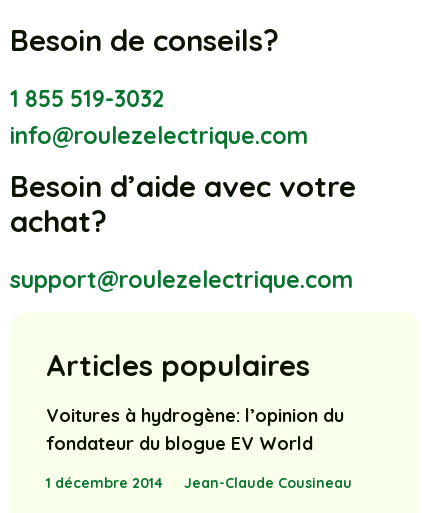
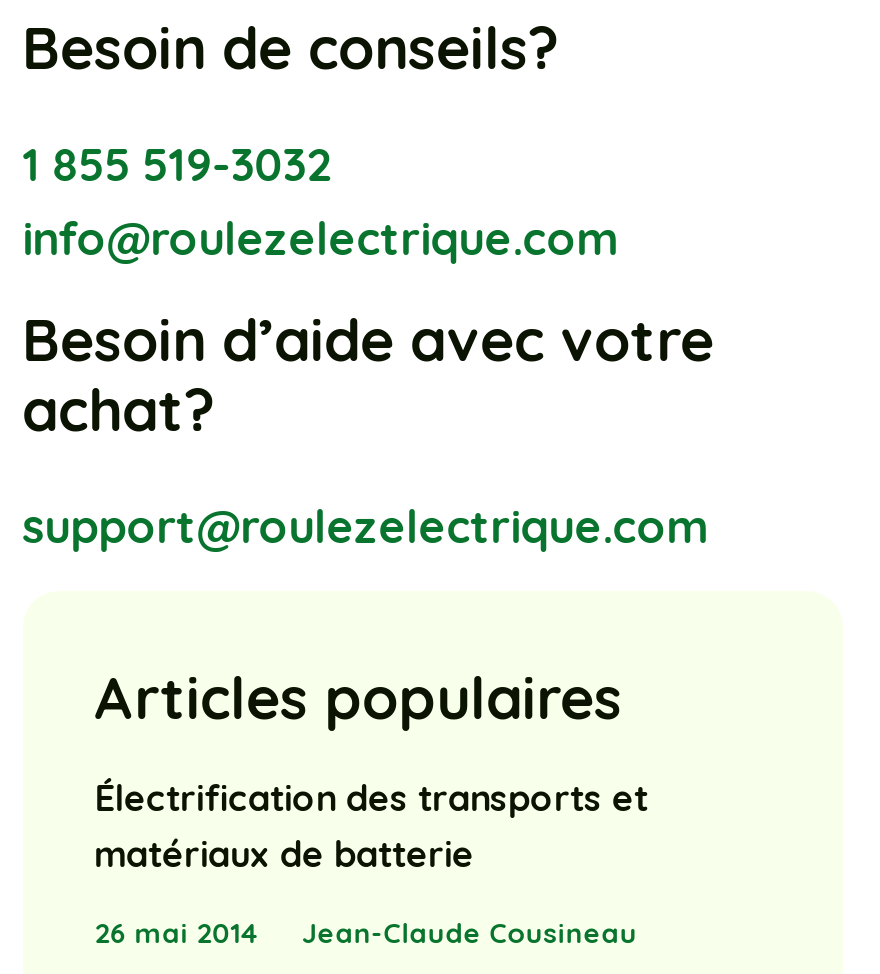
[46,404,344,455] Voitures à hydrogène: l’opinion du | fondateur du blogue EV World -> [94,775,648,877] Électrification des transports et | matériaux de batterie
[46,474,352,492] 1 décembre 2014 Jean-Claude Cousineau -> [94,915,637,951] 26 mai 2014 Jean-Claude Cousineau

